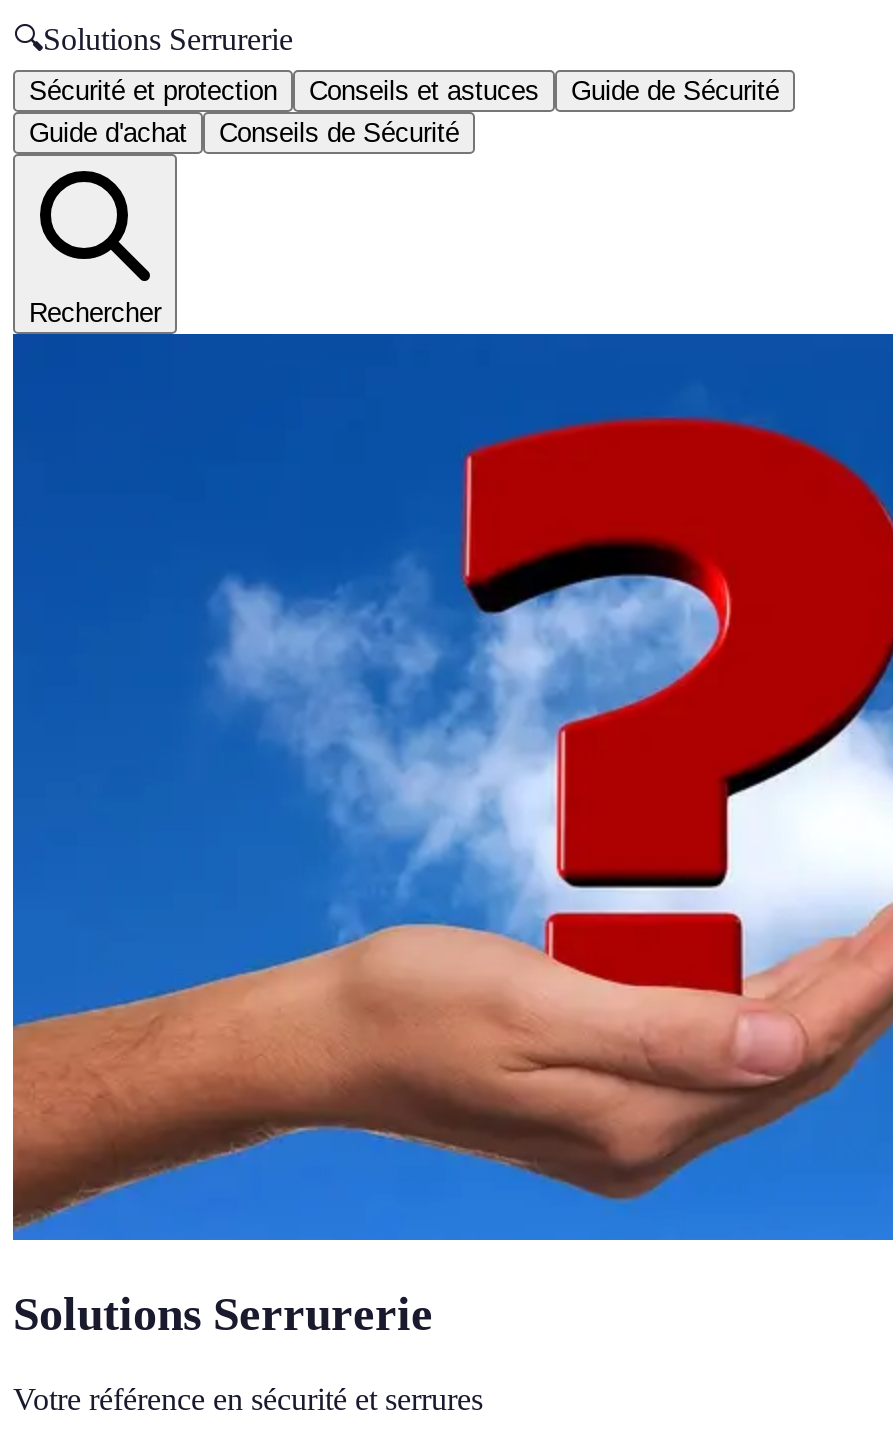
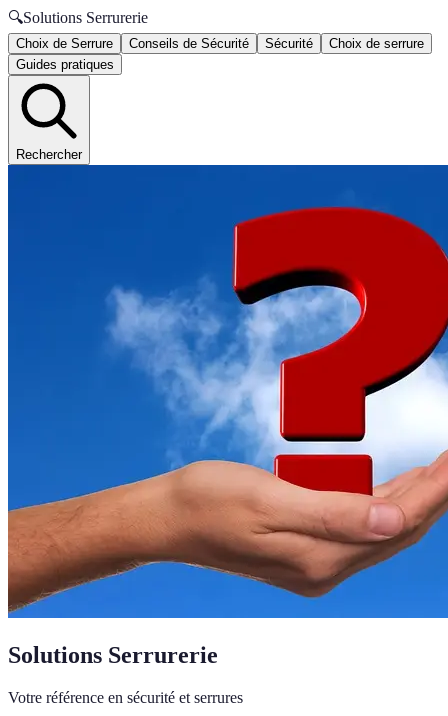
[29,76,779,148] Sécurité et protection | Conseils et astuces | Guide de Sécurité | Guide d'achat -> [16,36,113,51] Choix de Serrure
moved [219,118,459,148] -> [129,36,249,51]: Conseils de Sécurité
none -> [16,36,424,72] Sécurité | Choix de serrure | Guides pratiques

